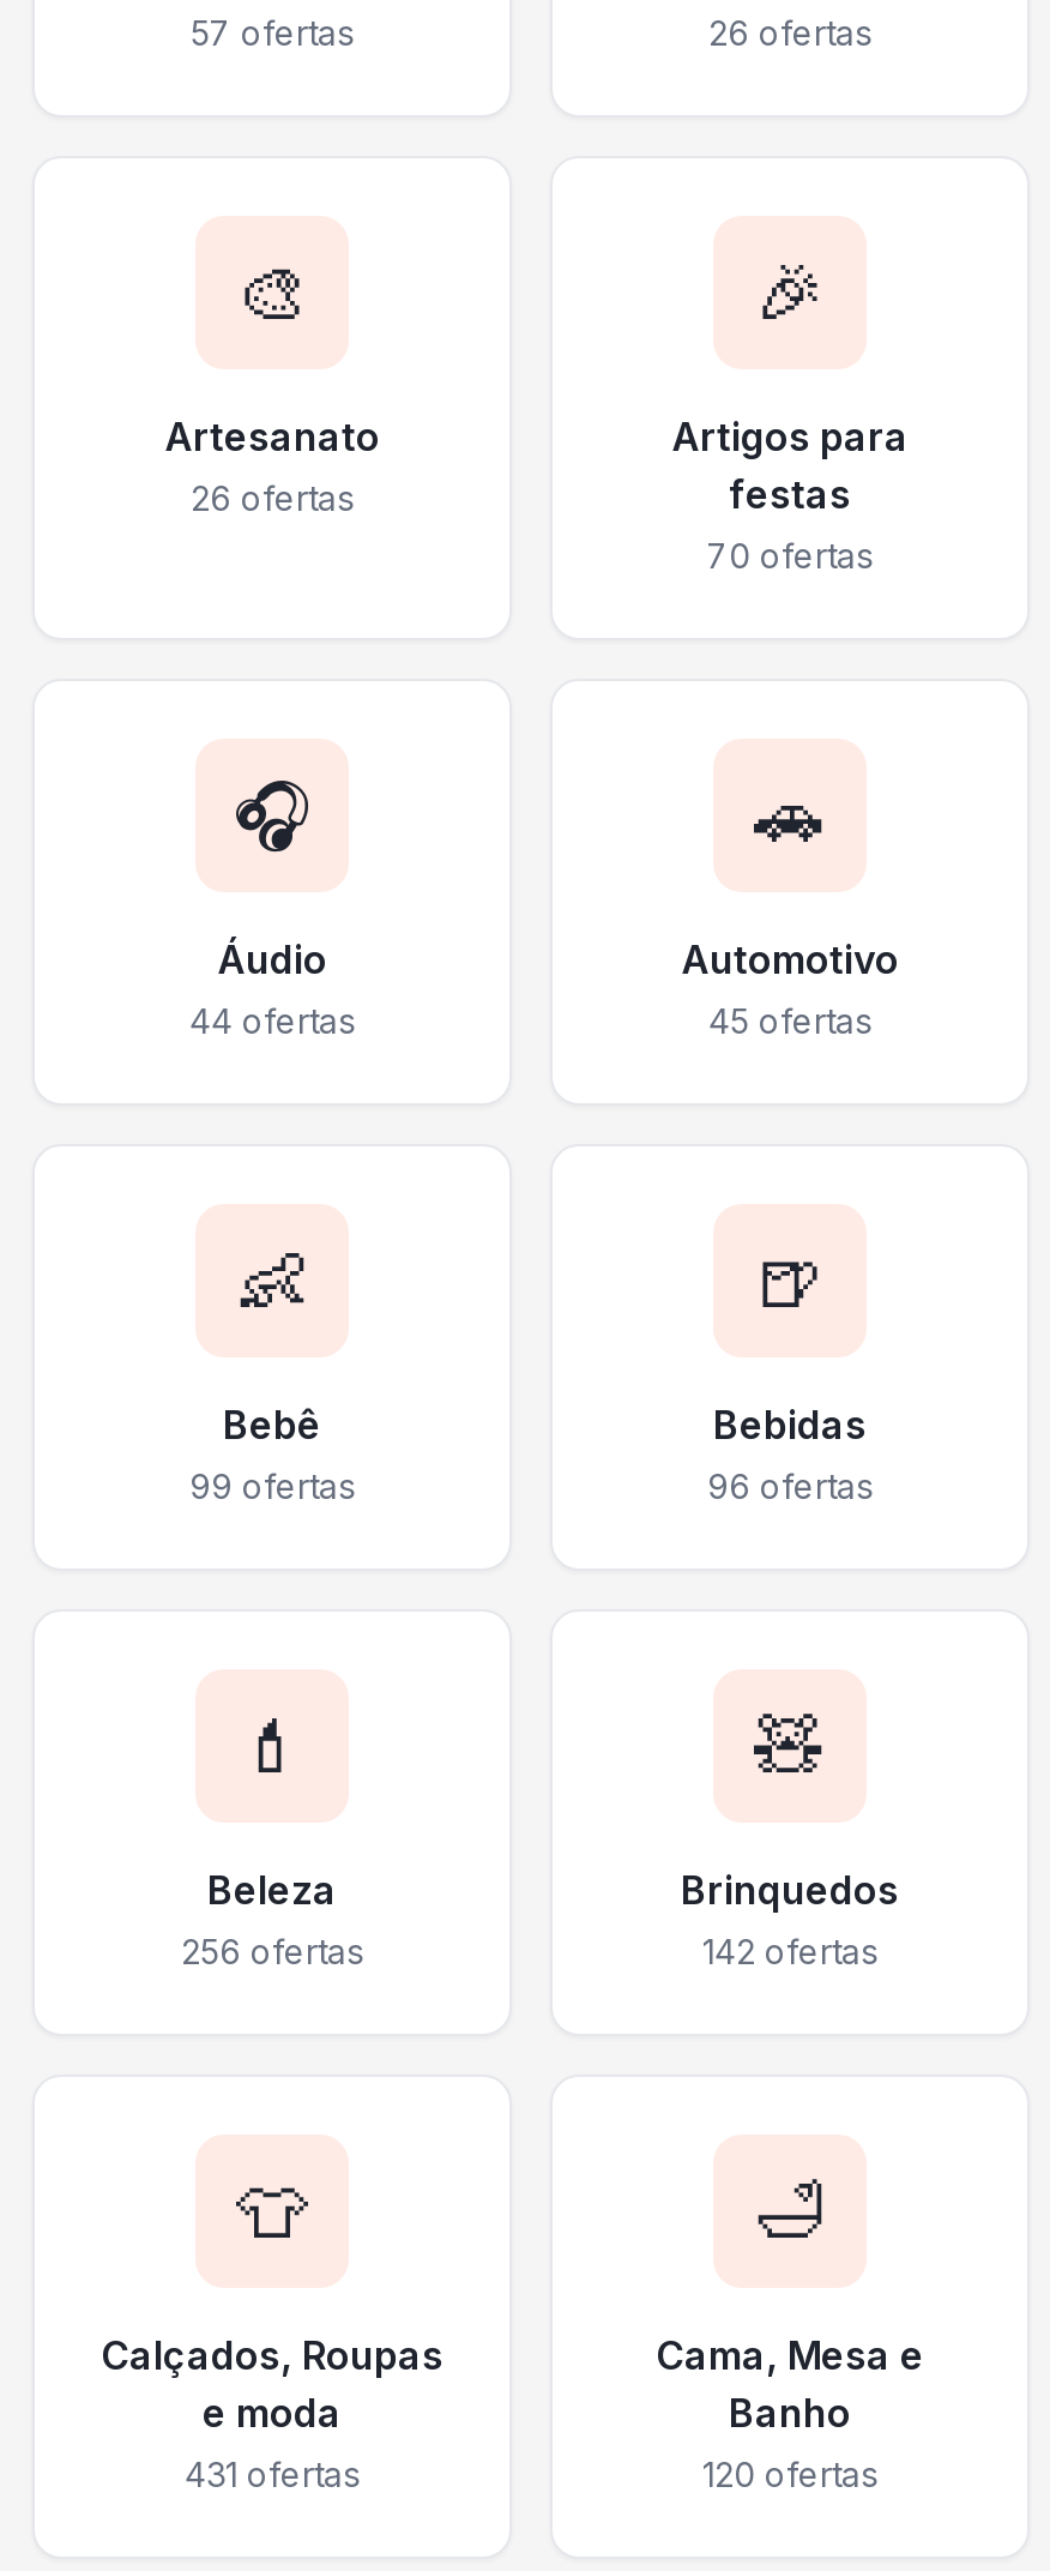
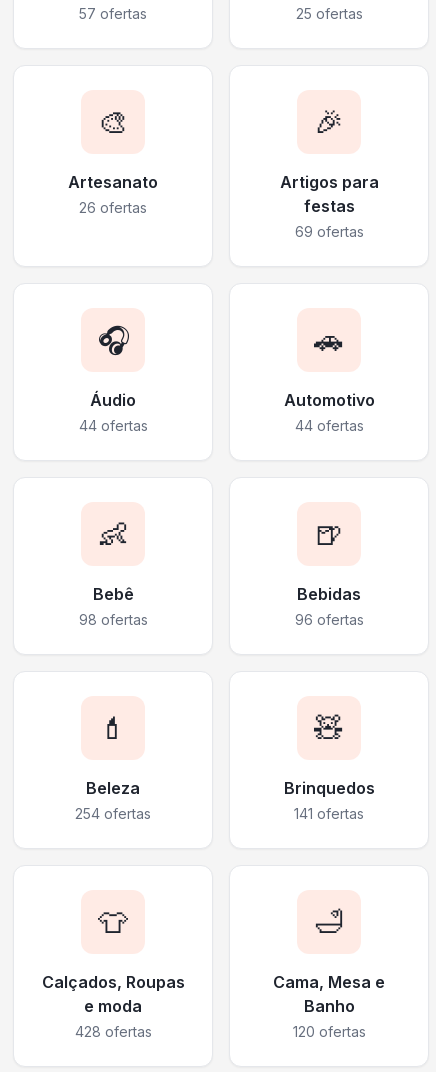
[708,12,871,53] 26 ofertas -> [295,5,362,22] 25 ofertas
[707,535,873,576] 70 ofertas -> [294,223,363,240] 69 ofertas
[708,1000,871,1041] 45 ofertas -> [294,417,363,434] 44 ofertas
[189,1465,355,1506] 99 ofertas -> [78,611,147,628] 98 ofertas
[181,1931,363,1971] 256 ofertas -> [75,805,151,822] 254 ofertas
[702,1931,877,1971] 142 ofertas -> [294,805,364,822] 141 ofertas
[185,2453,360,2494] 431 ofertas -> [74,1023,151,1040] 428 ofertas

